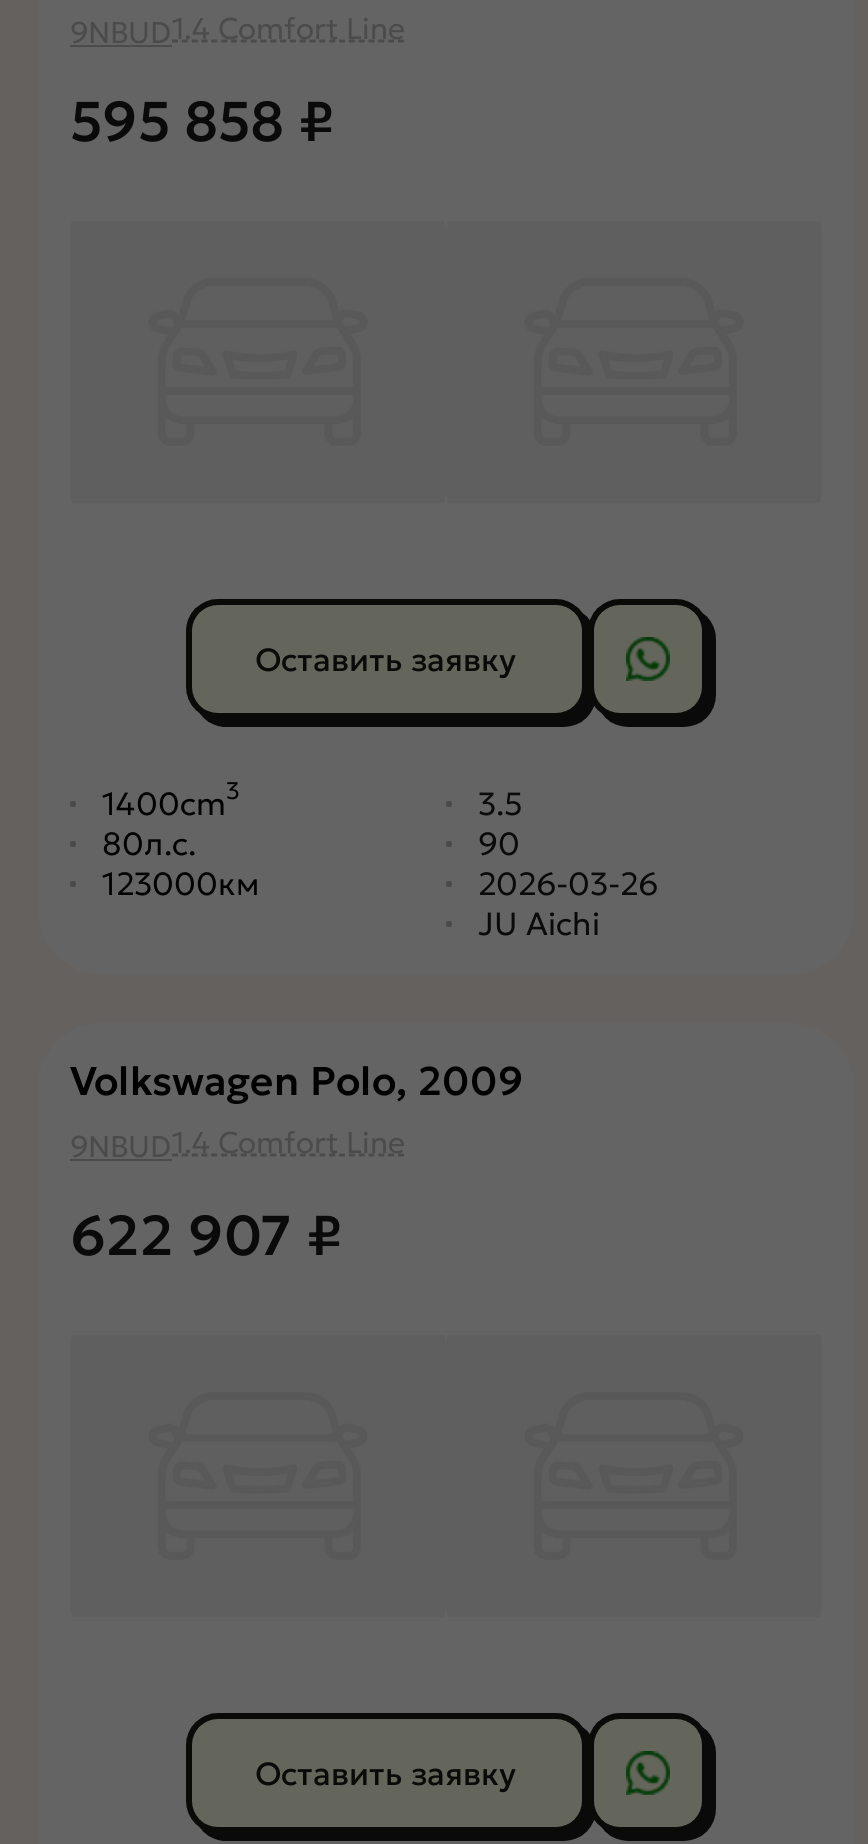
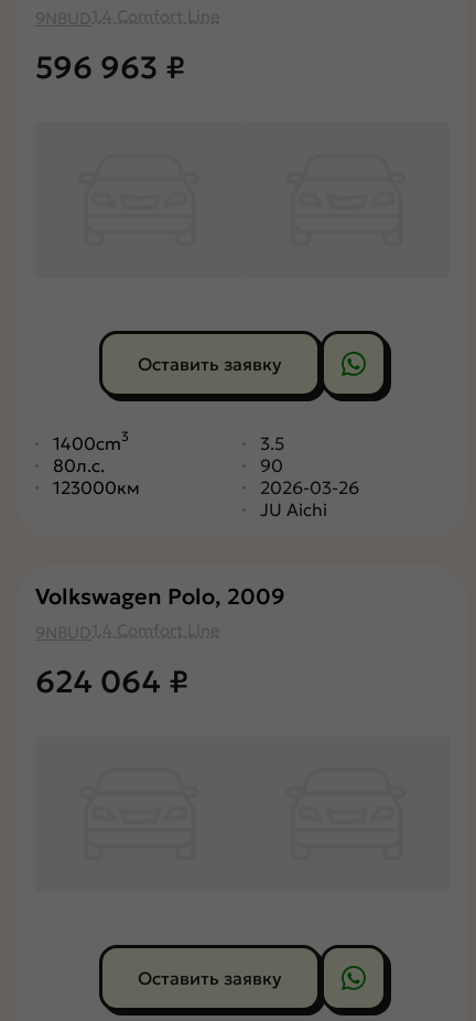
[70,87,334,157] 595 858 ₽ -> [35,49,185,87] 596 963 ₽
[70,1201,342,1271] 622 907 ₽ -> [35,663,188,701] 624 064 ₽

